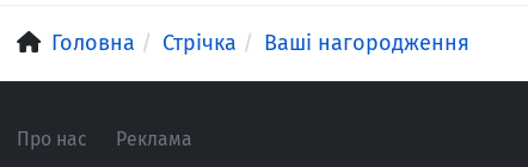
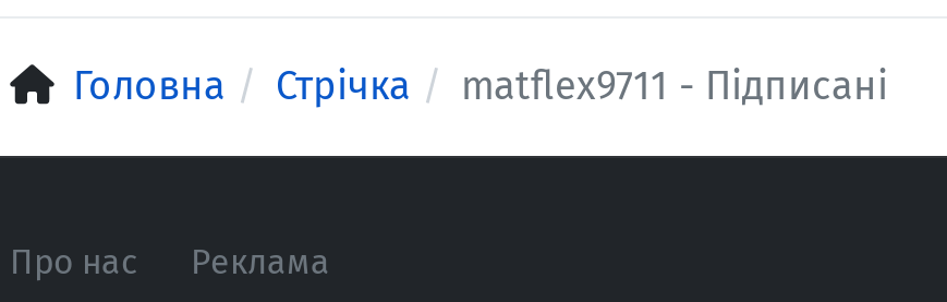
[264,29,469,55] Ваші нагородження -> [461,61,888,109] matflex9711 - Підписані

